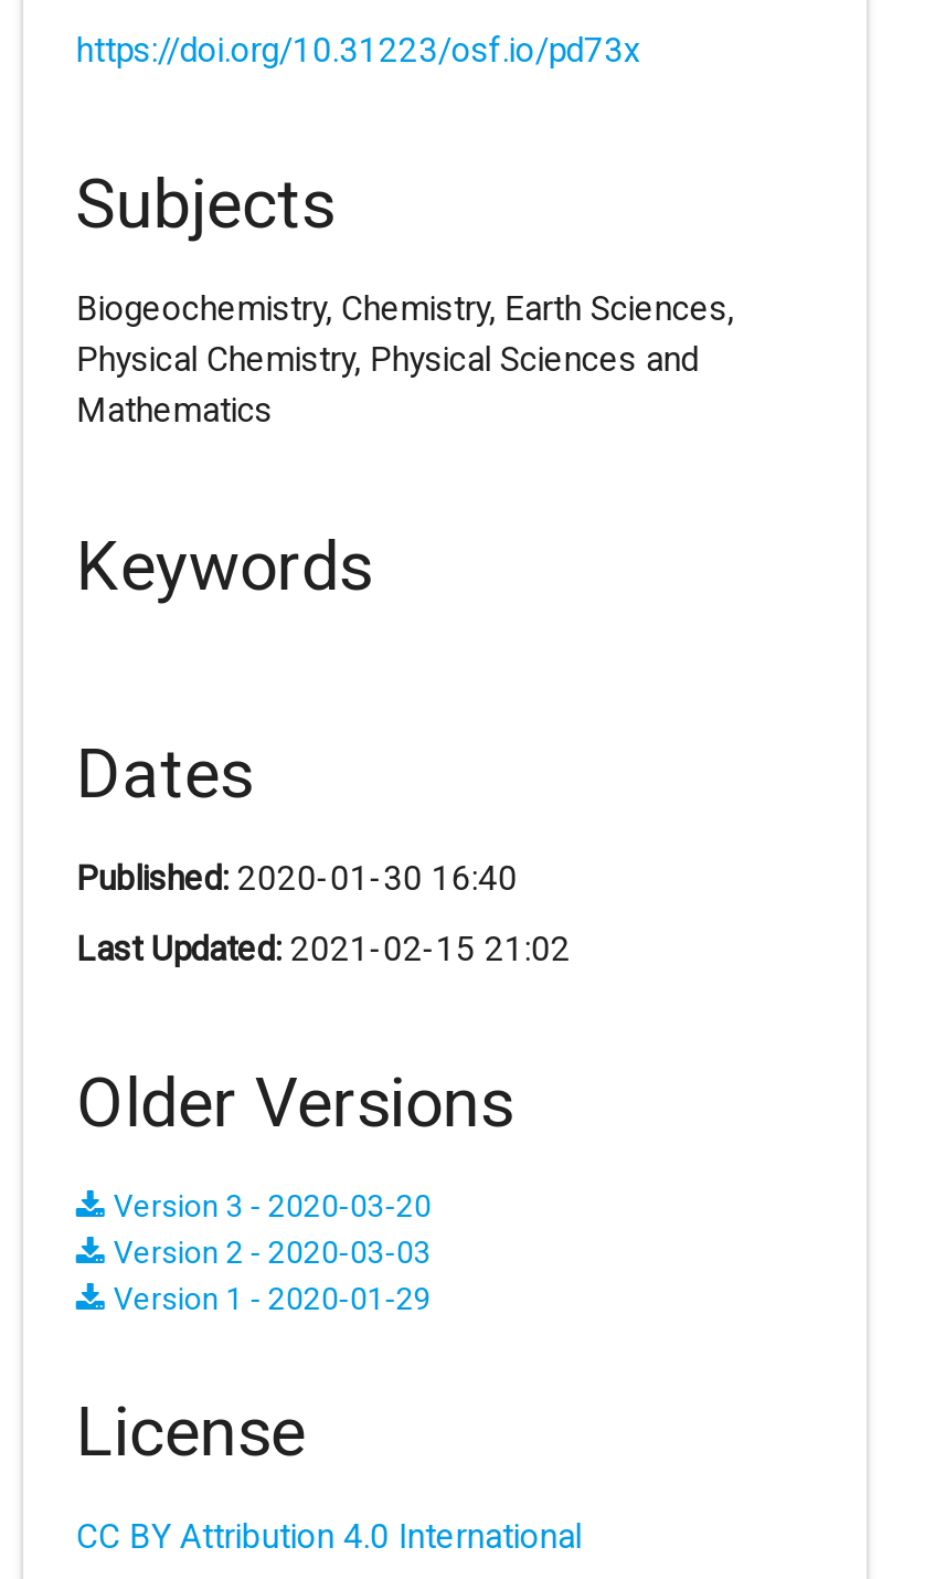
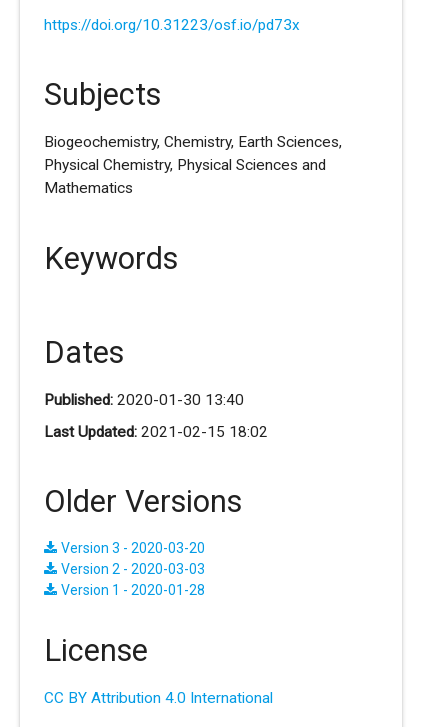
[76,860,518,899] Published: 2020-01-30 16:40 -> [44,391,244,409] Published: 2020-01-30 13:40
[76,929,570,969] Last Updated: 2021-02-15 21:02 -> [44,423,268,441] Last Updated: 2021-02-15 18:02
[113,1281,431,1317] Version 1 - 2020-01-29 -> [61,582,205,598] Version 1 - 2020-01-28

